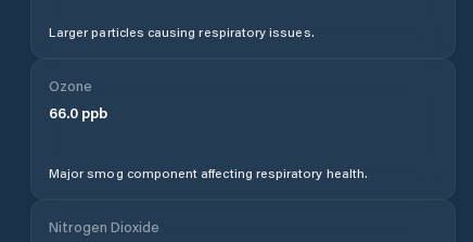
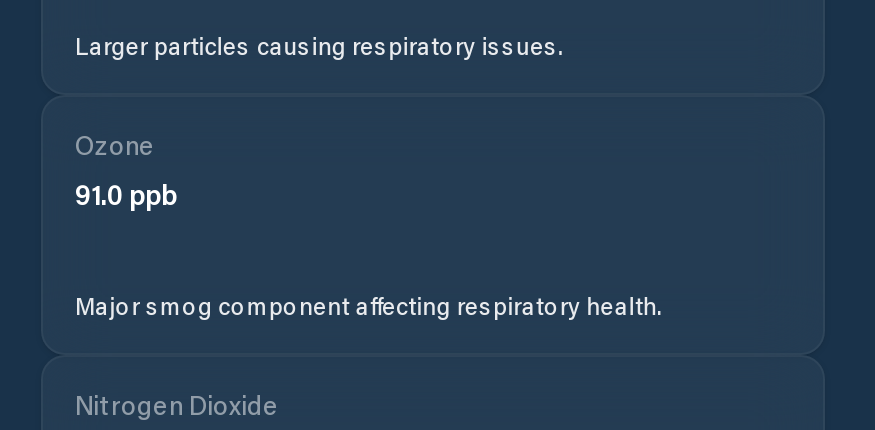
[49,102,107,123] 66.0 ppb -> [75,175,177,213] 91.0 ppb

